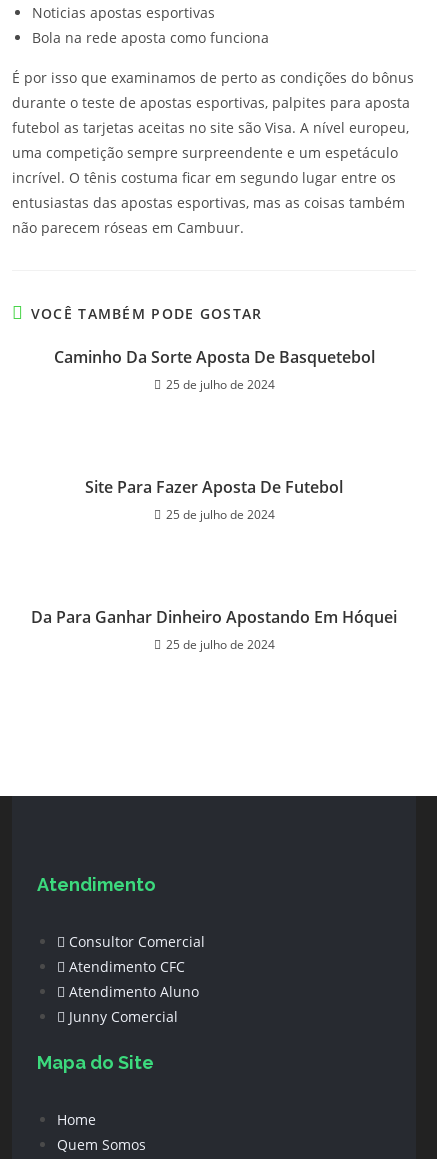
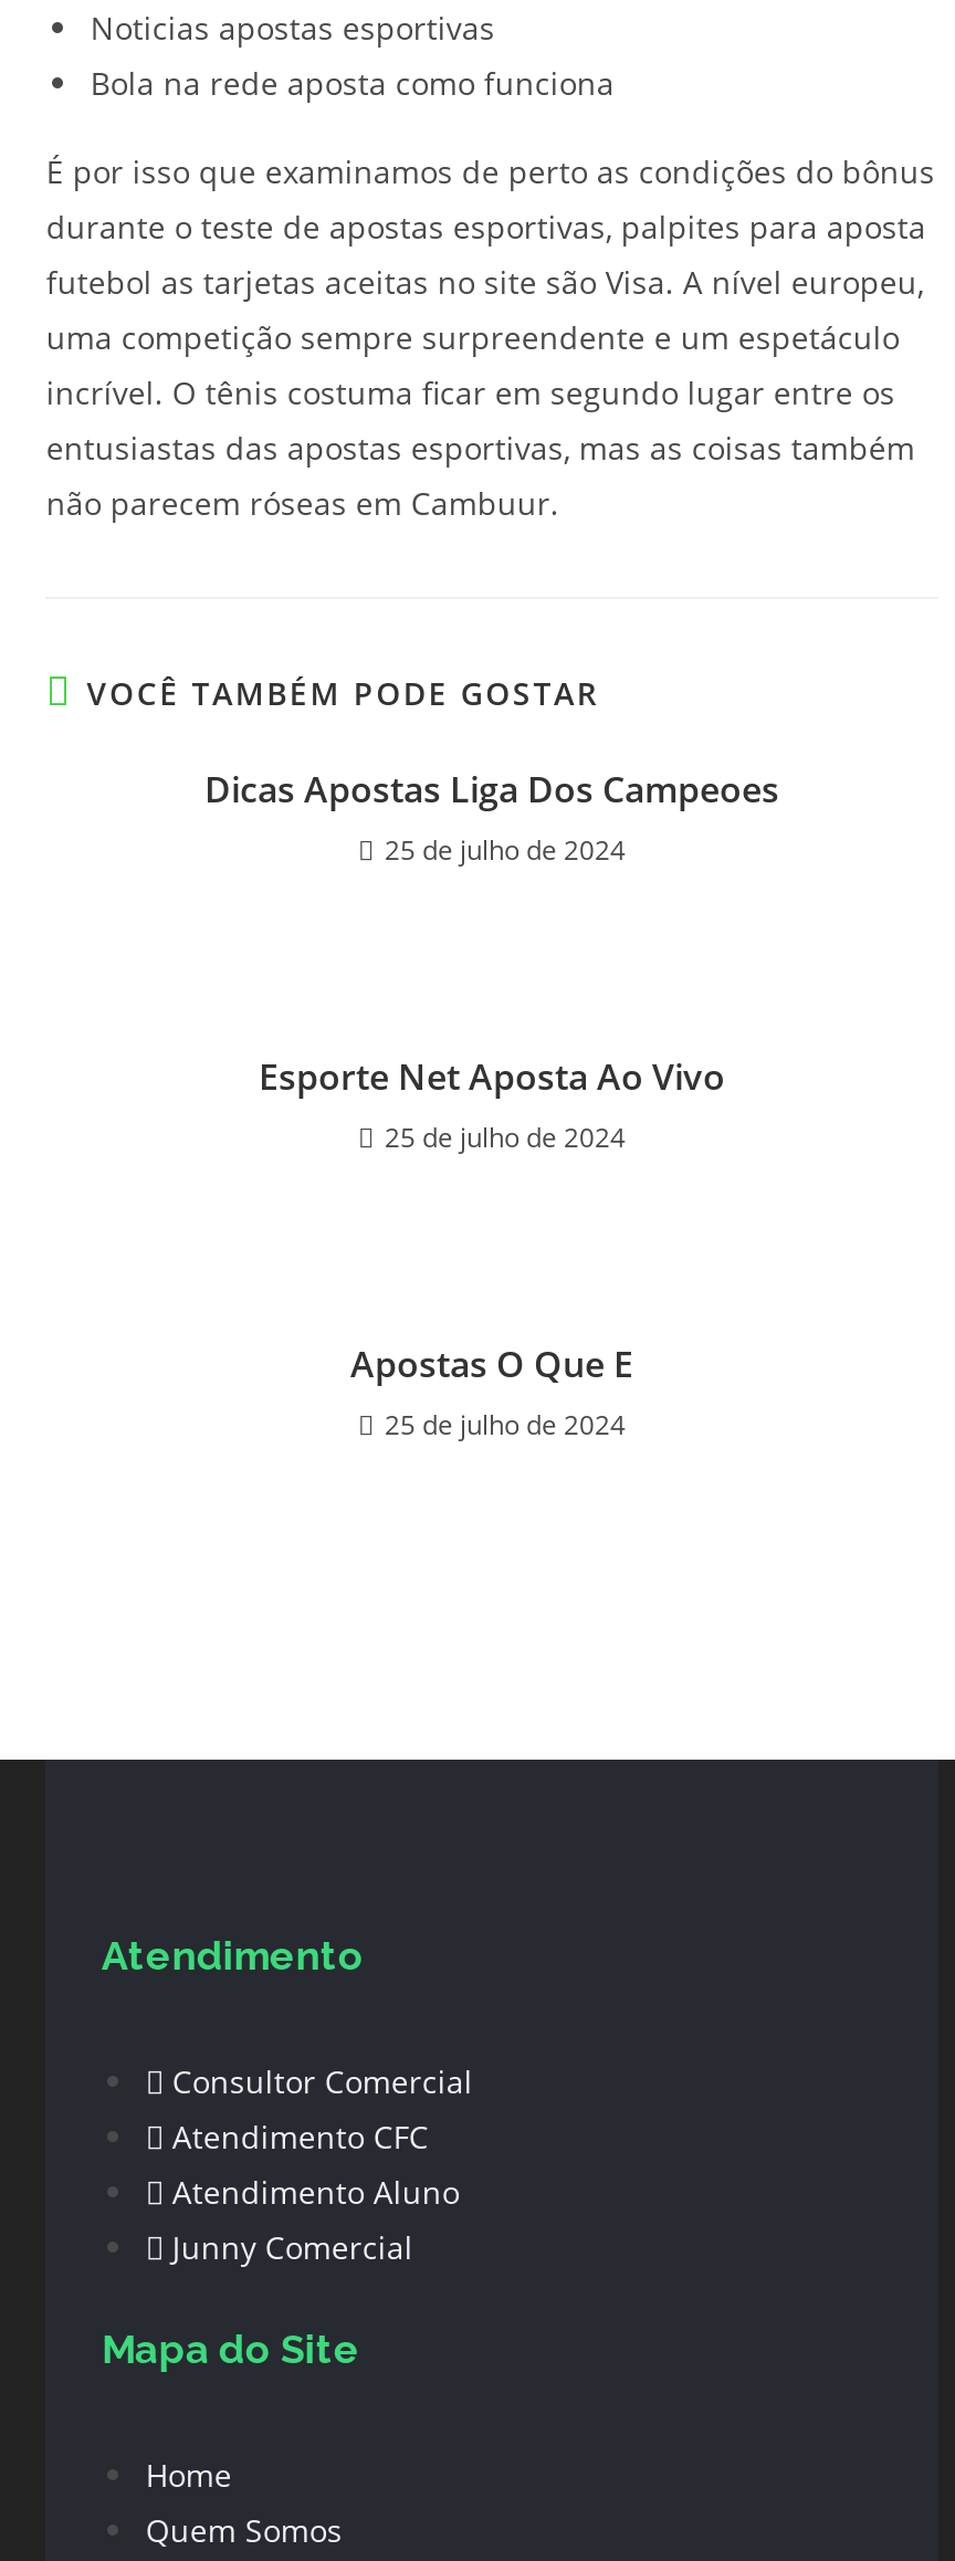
[53,346,374,368] Caminho Da Sorte Aposta De Basquetebol -> [204,766,779,814] Dicas Apostas Liga Dos Campeoes
[85,476,343,498] Site Para Fazer Aposta De Futebol -> [259,1053,725,1102] Esporte Net Aposta Ao Vivo
[31,606,397,628] Da Para Ganhar Dinheiro Apostando Em Hóquei -> [350,1340,633,1389] Apostas O Que E

